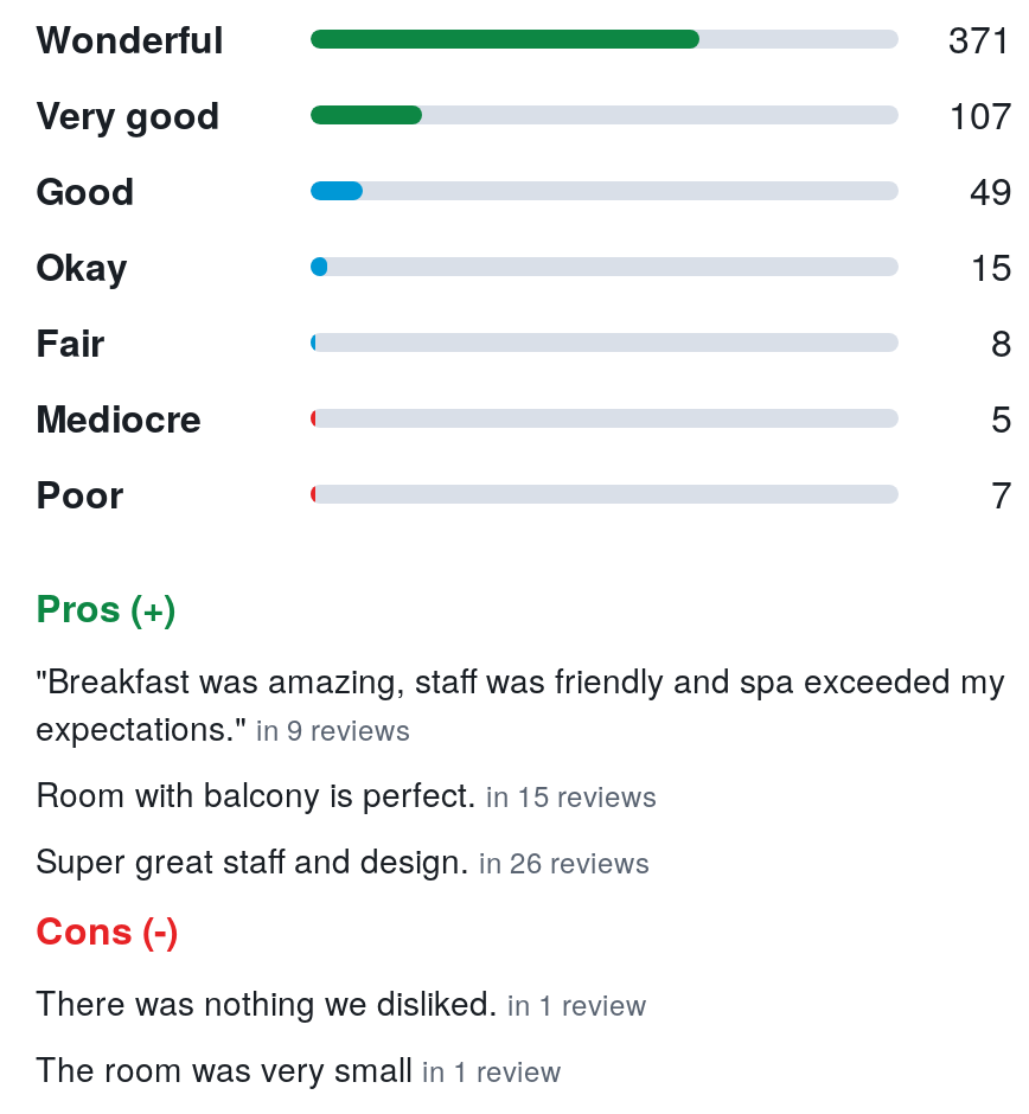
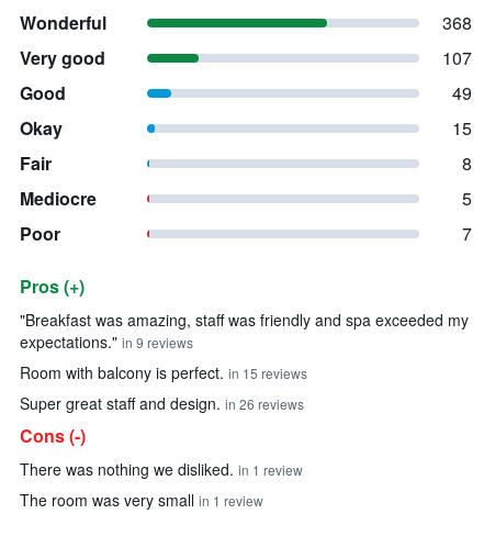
[948,11,1012,65] 371 -> [442,10,472,35] 368

